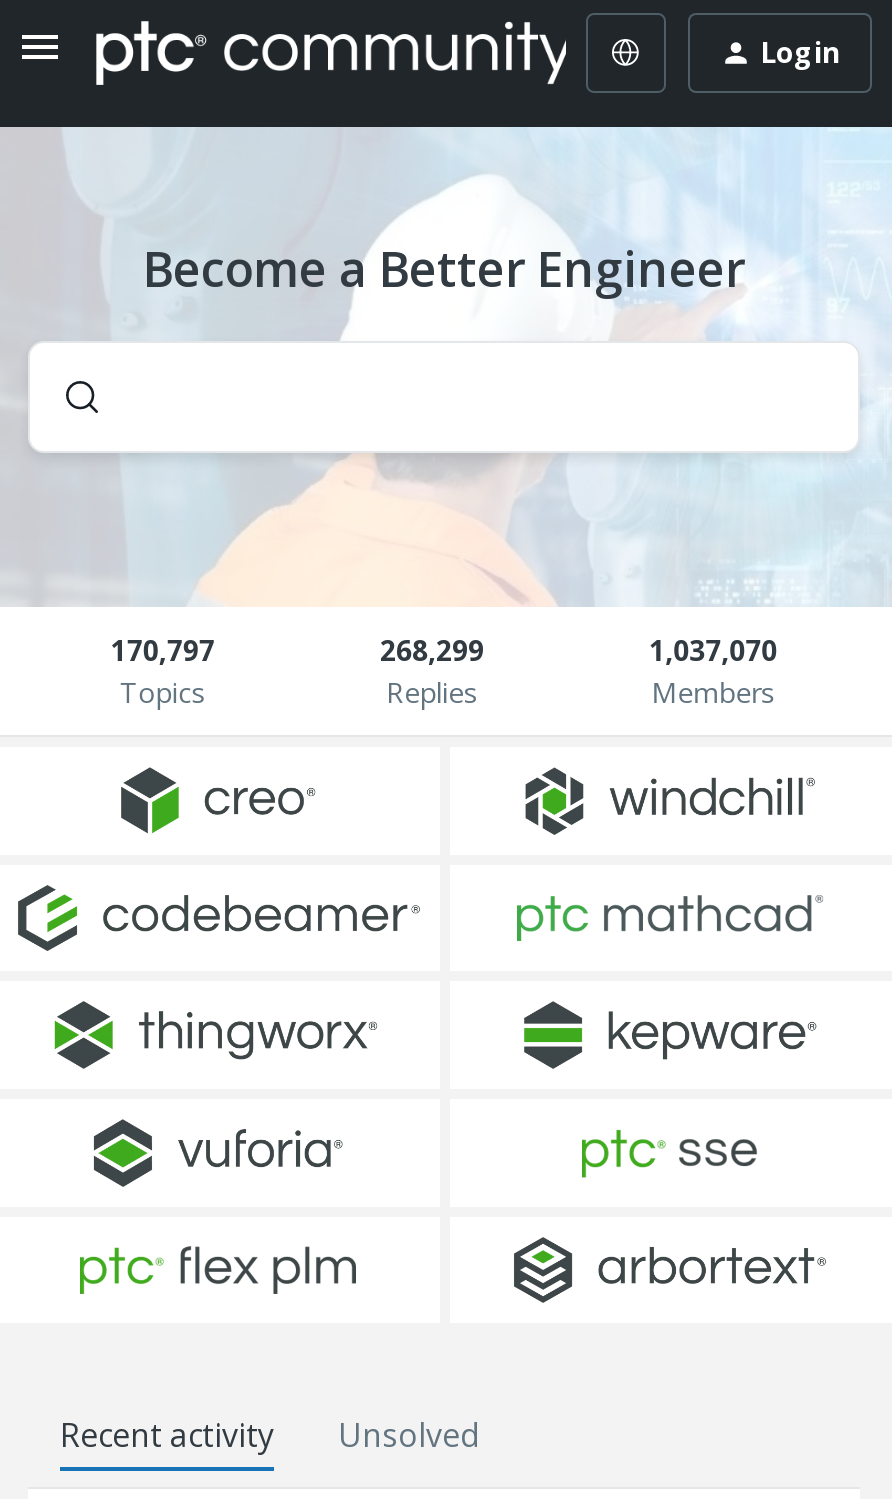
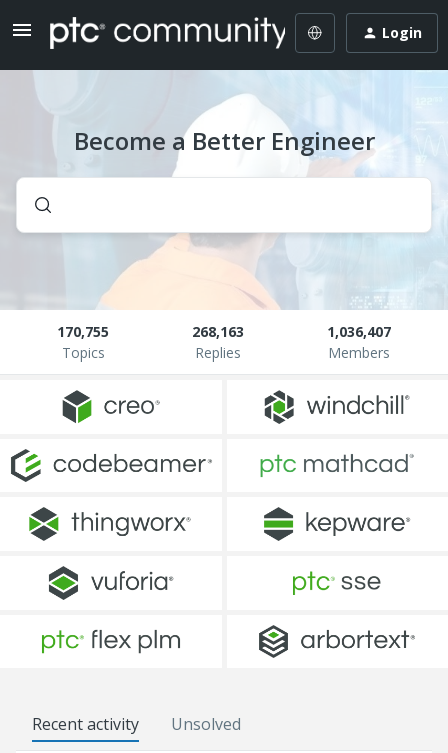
[111,631,215,669] 170,797 -> [57,322,109,341] 170,755
[380,631,484,669] 268,299 -> [192,322,244,341] 268,163
[649,631,777,669] 1,037,070 -> [327,322,391,341] 1,036,407

